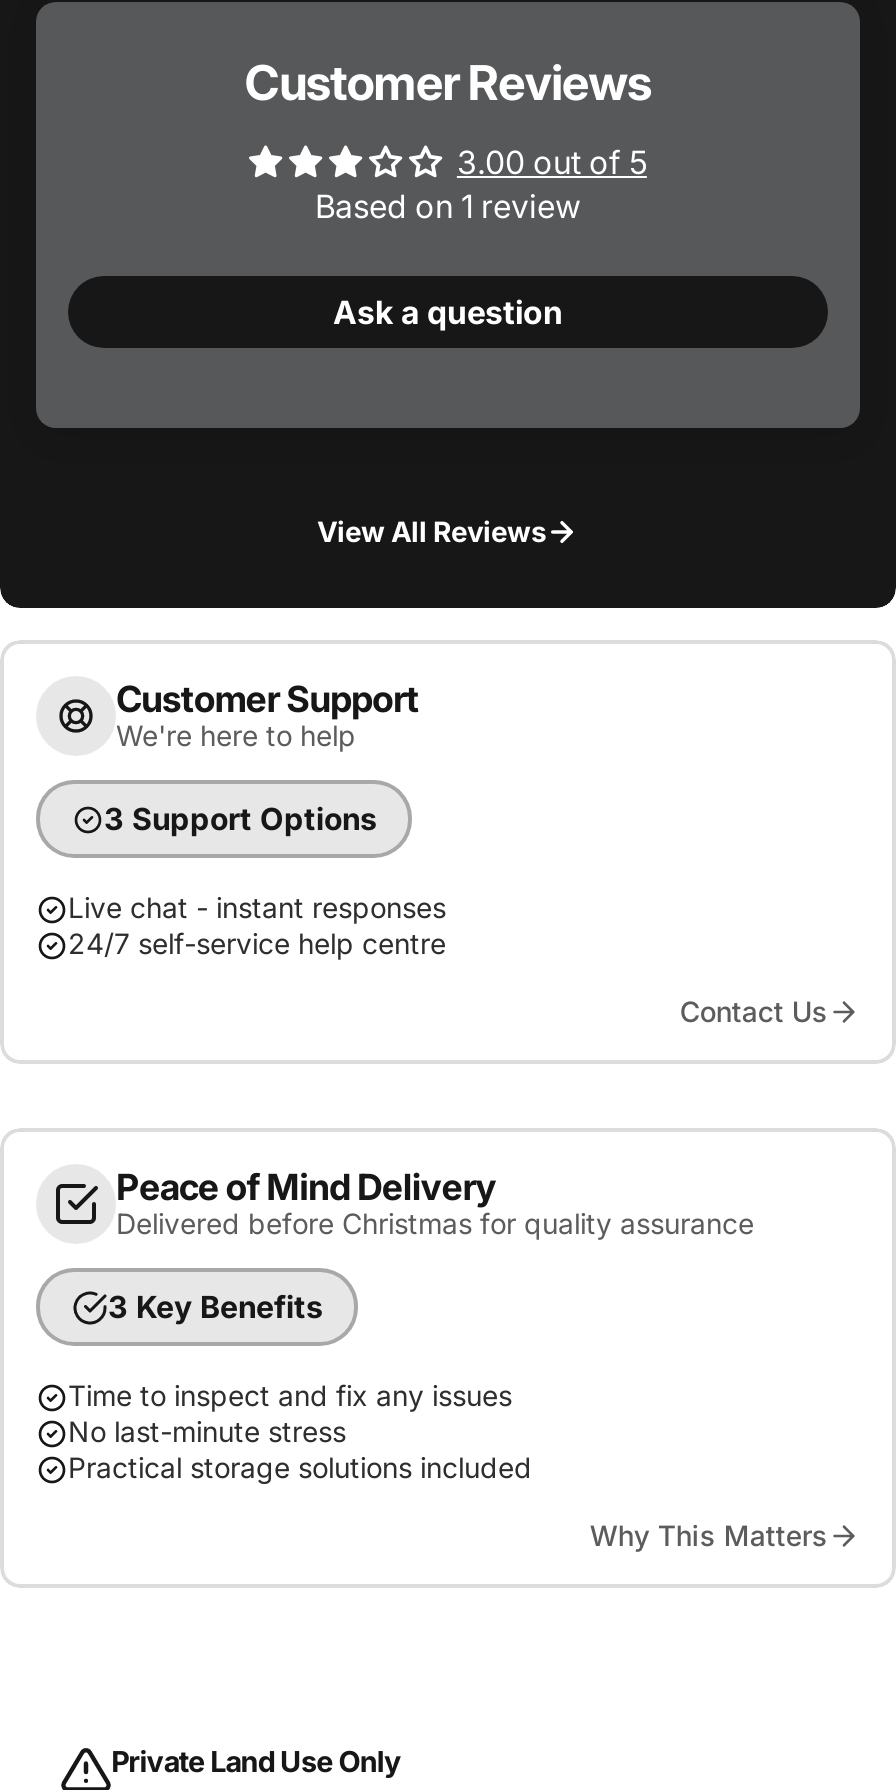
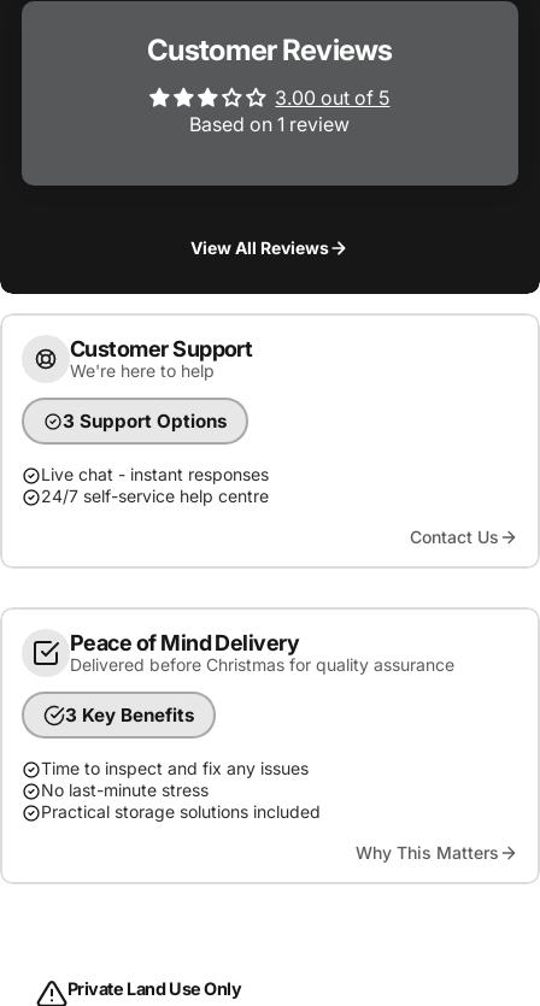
[333,293,563,333] Ask a question -> none

